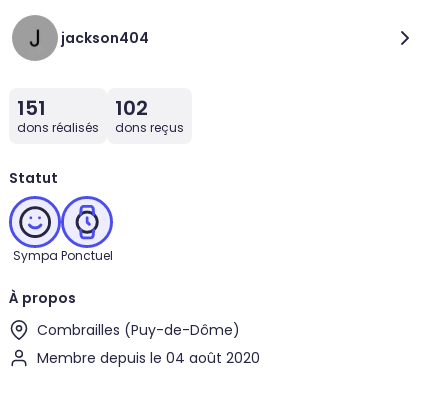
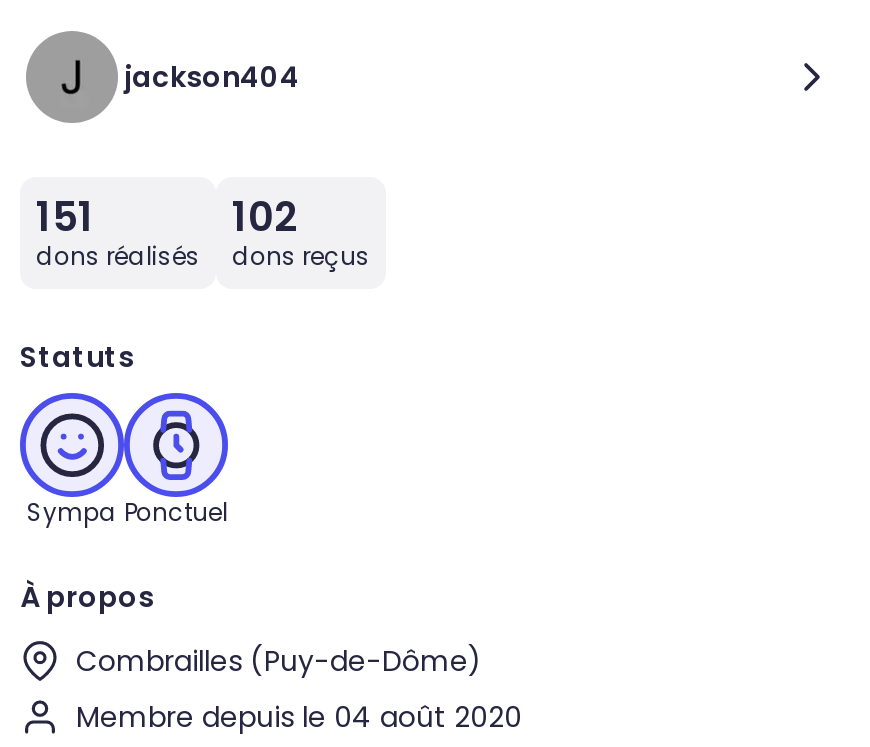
[9,168,58,188] Statut -> [20,337,134,377] Statuts

